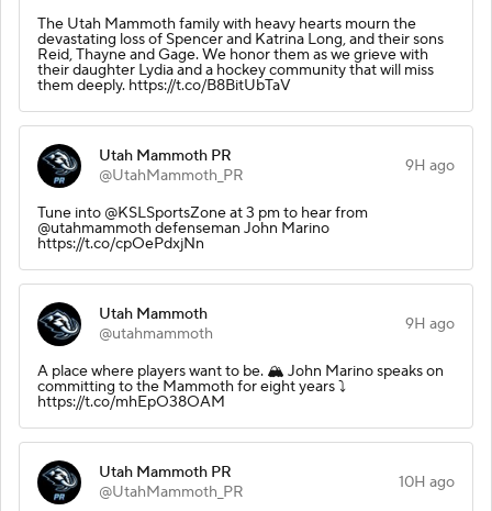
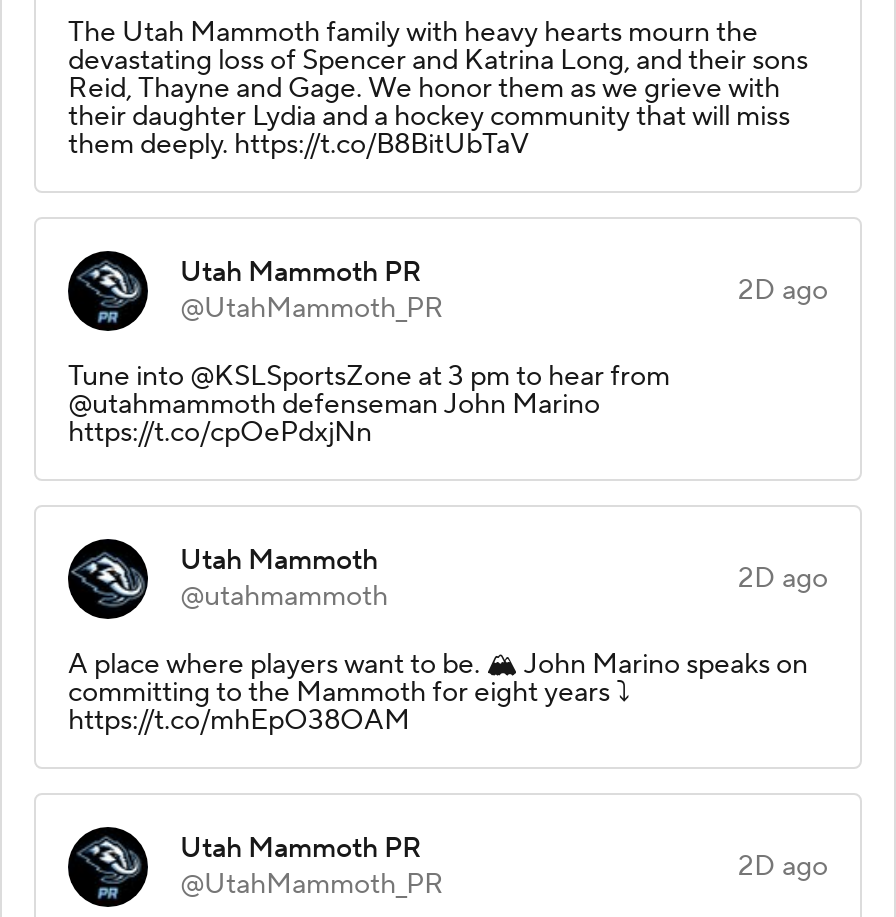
[405,156,455,176] 9H ago -> [738,273,828,309] 2D ago
[405,314,455,334] 9H ago -> [738,561,828,597] 2D ago
[399,472,455,492] 10H ago -> [738,849,828,885] 2D ago

